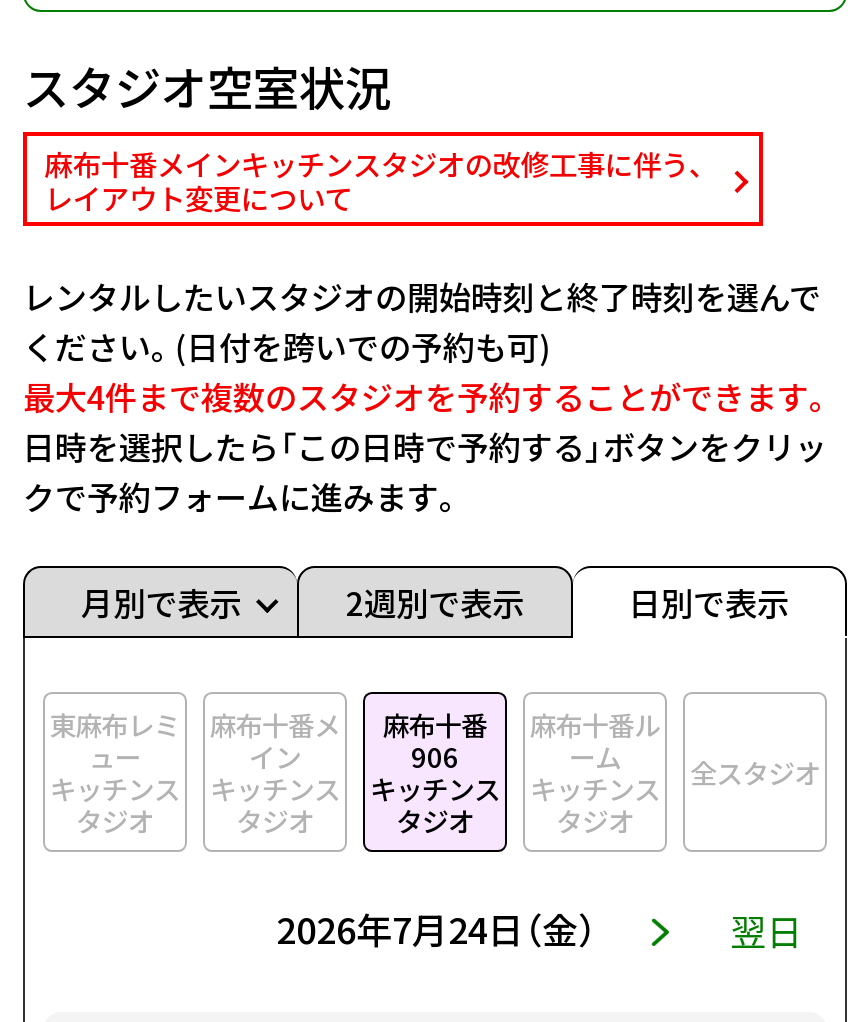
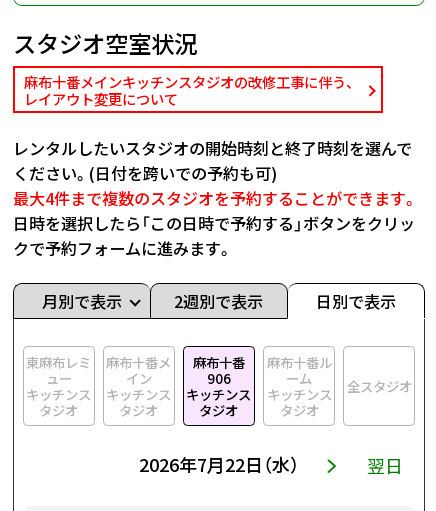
[276,902,596,954] 2026年7月24日（金） -> [139,451,299,477] 2026年7月22日（水）

